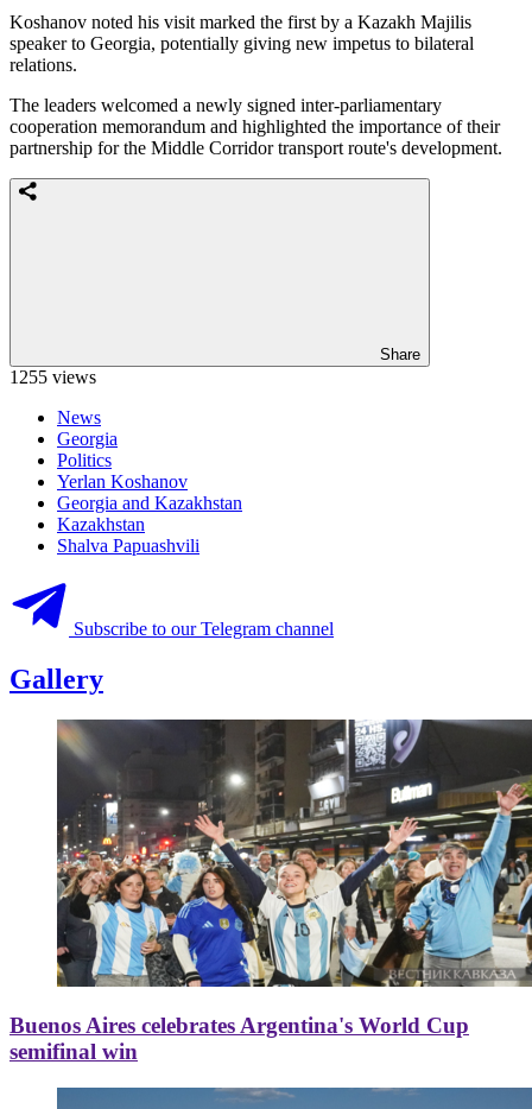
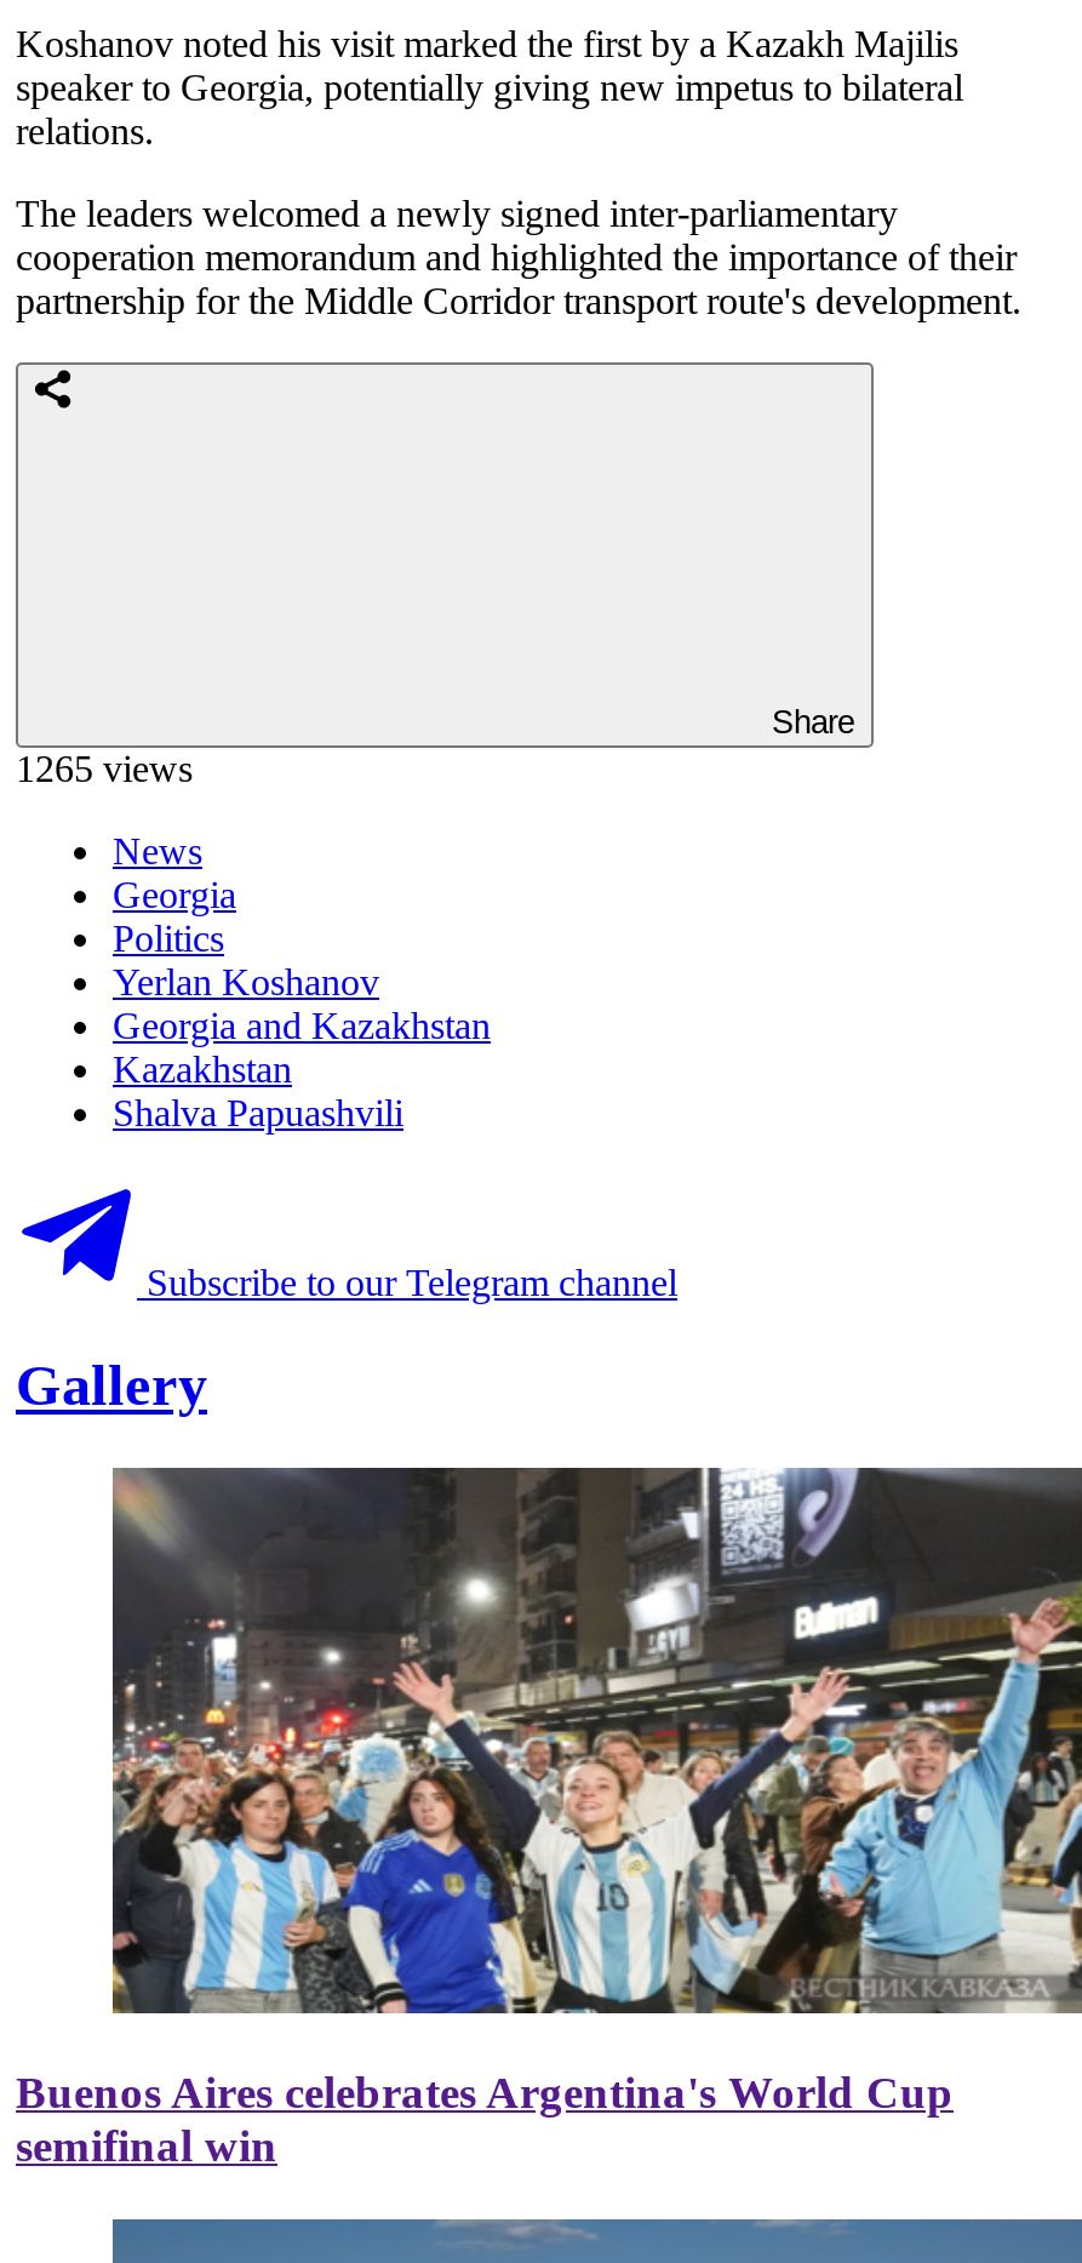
[9,367,96,387] 1255 views -> [16,747,193,788] 1265 views

